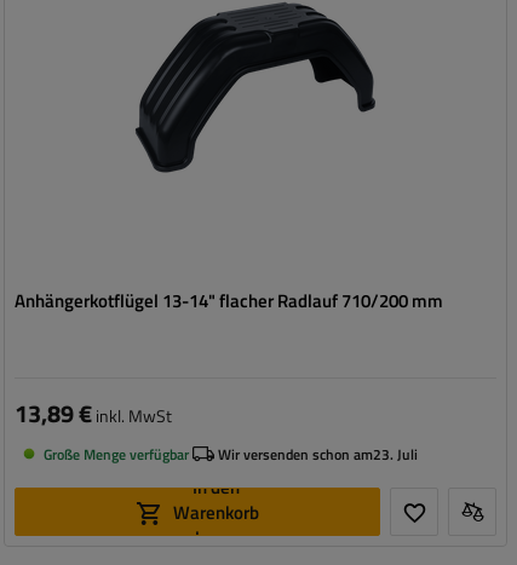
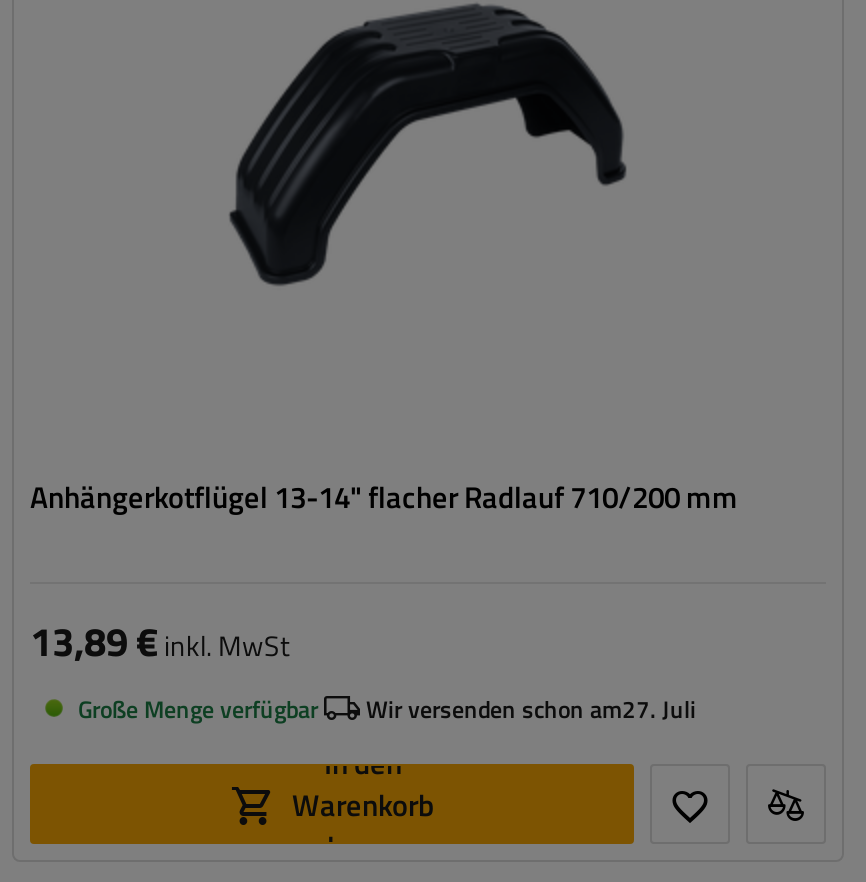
[218,442,418,465] Wir versenden schon am23. Juli -> [366,689,696,727] Wir versenden schon am27. Juli

